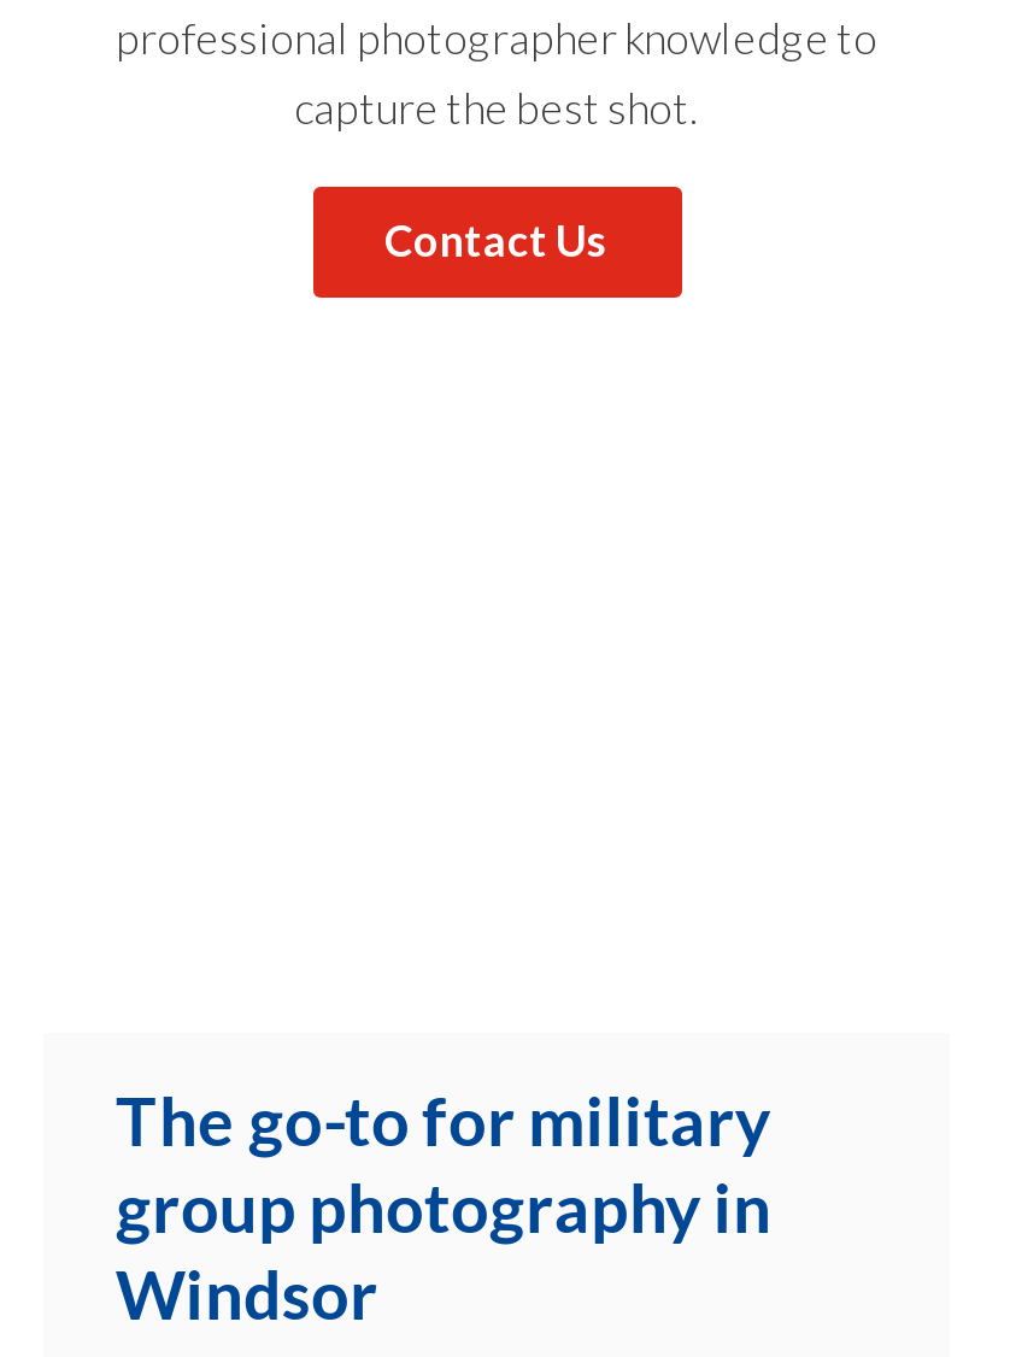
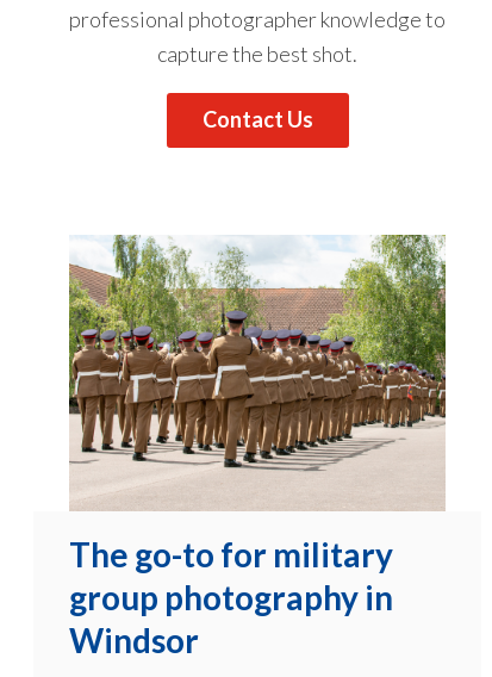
none -> [68,234,447,511] [image]

